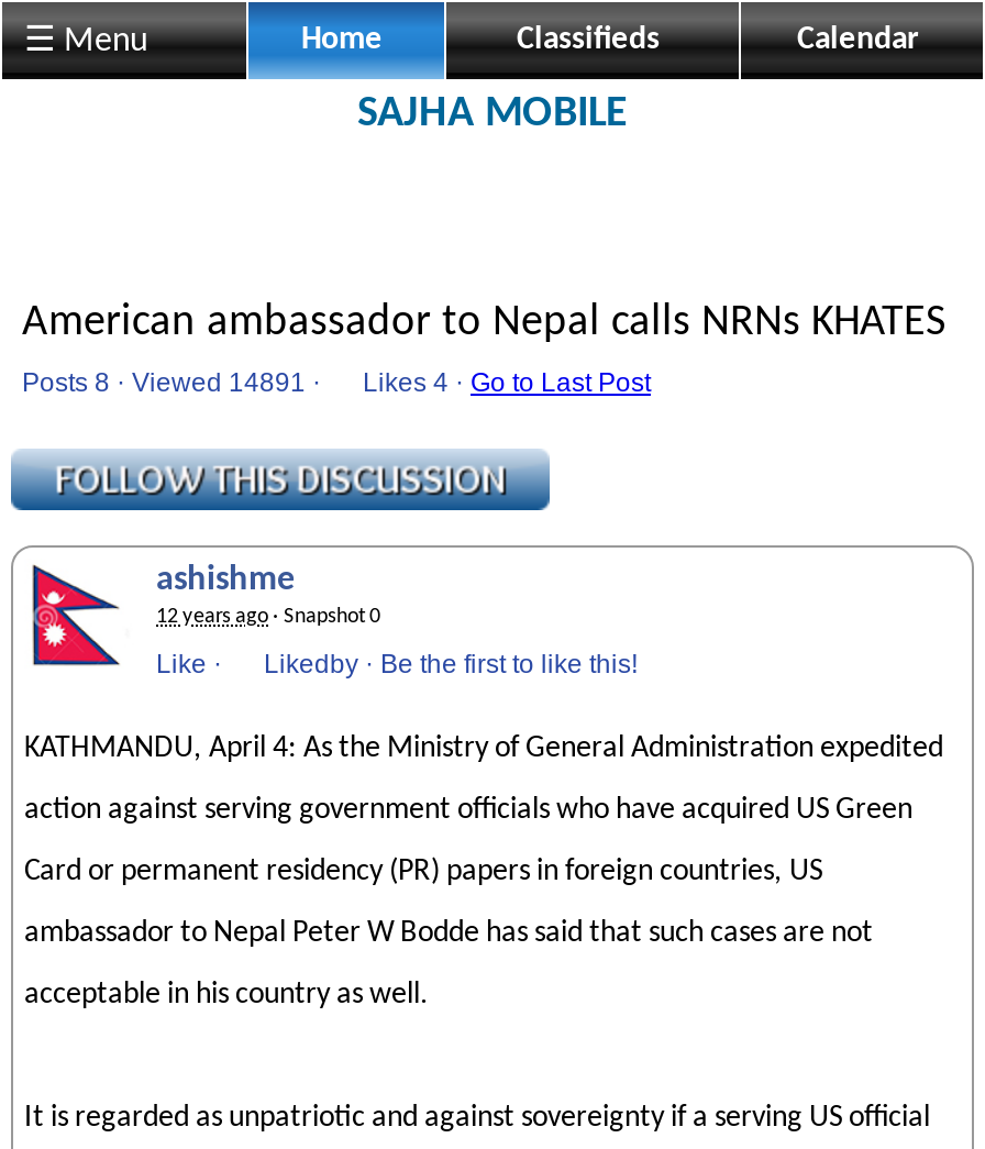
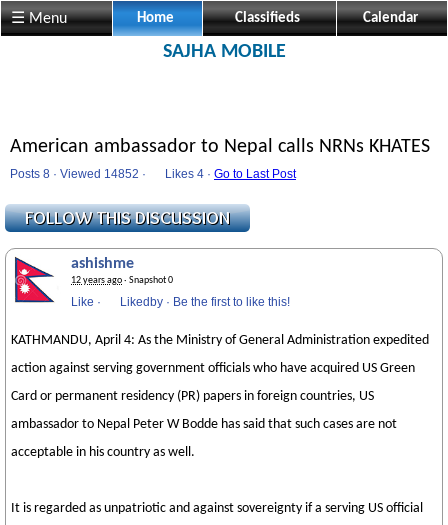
[22,367,651,398] Posts 8 · Viewed 14891 · Likes 4 · Go to Last Post -> [10,167,296,181] Posts 8 · Viewed 14852 · Likes 4 · Go to Last Post

